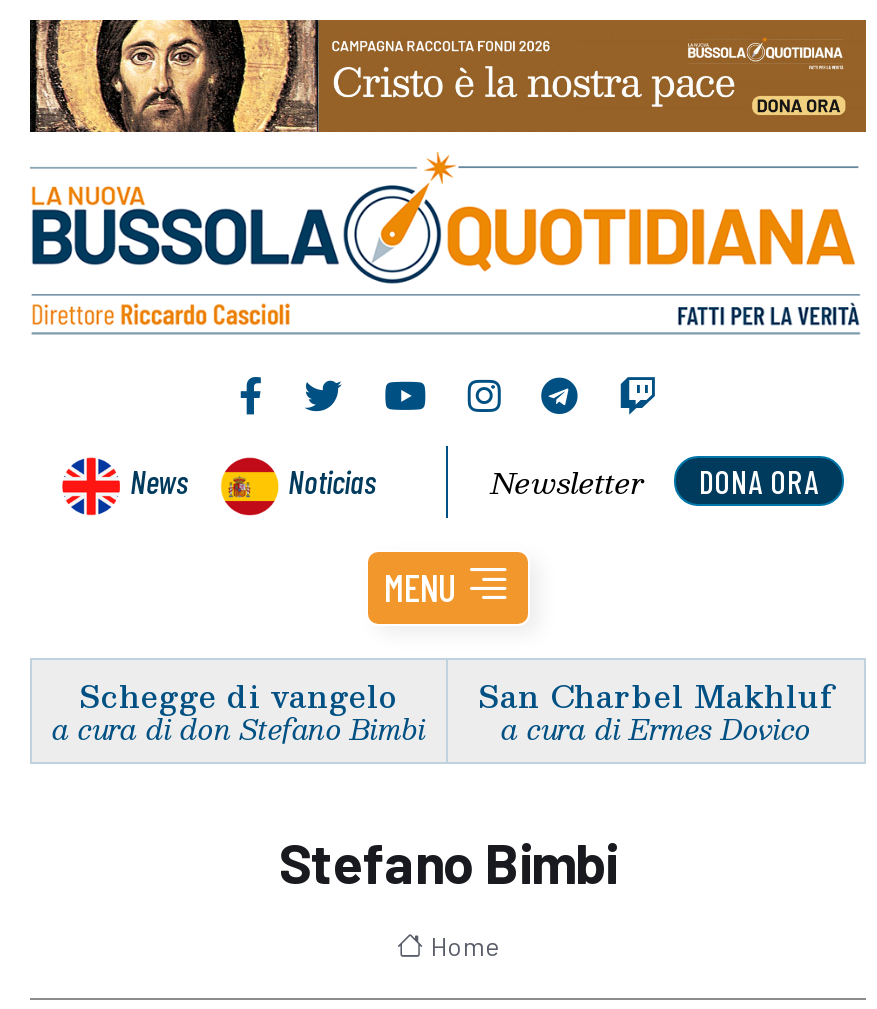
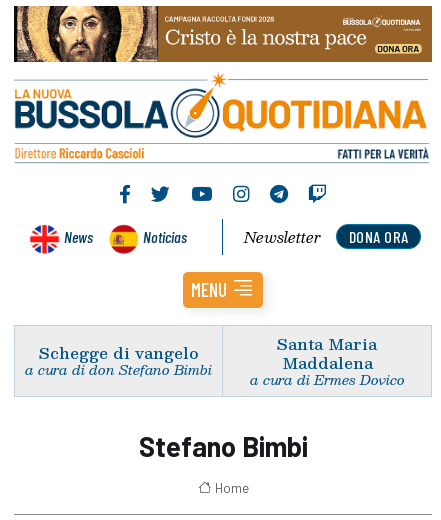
[478,669,834,719] San Charbel Makhluf -> [277,331,377,375] Santa Maria | Maddalena

